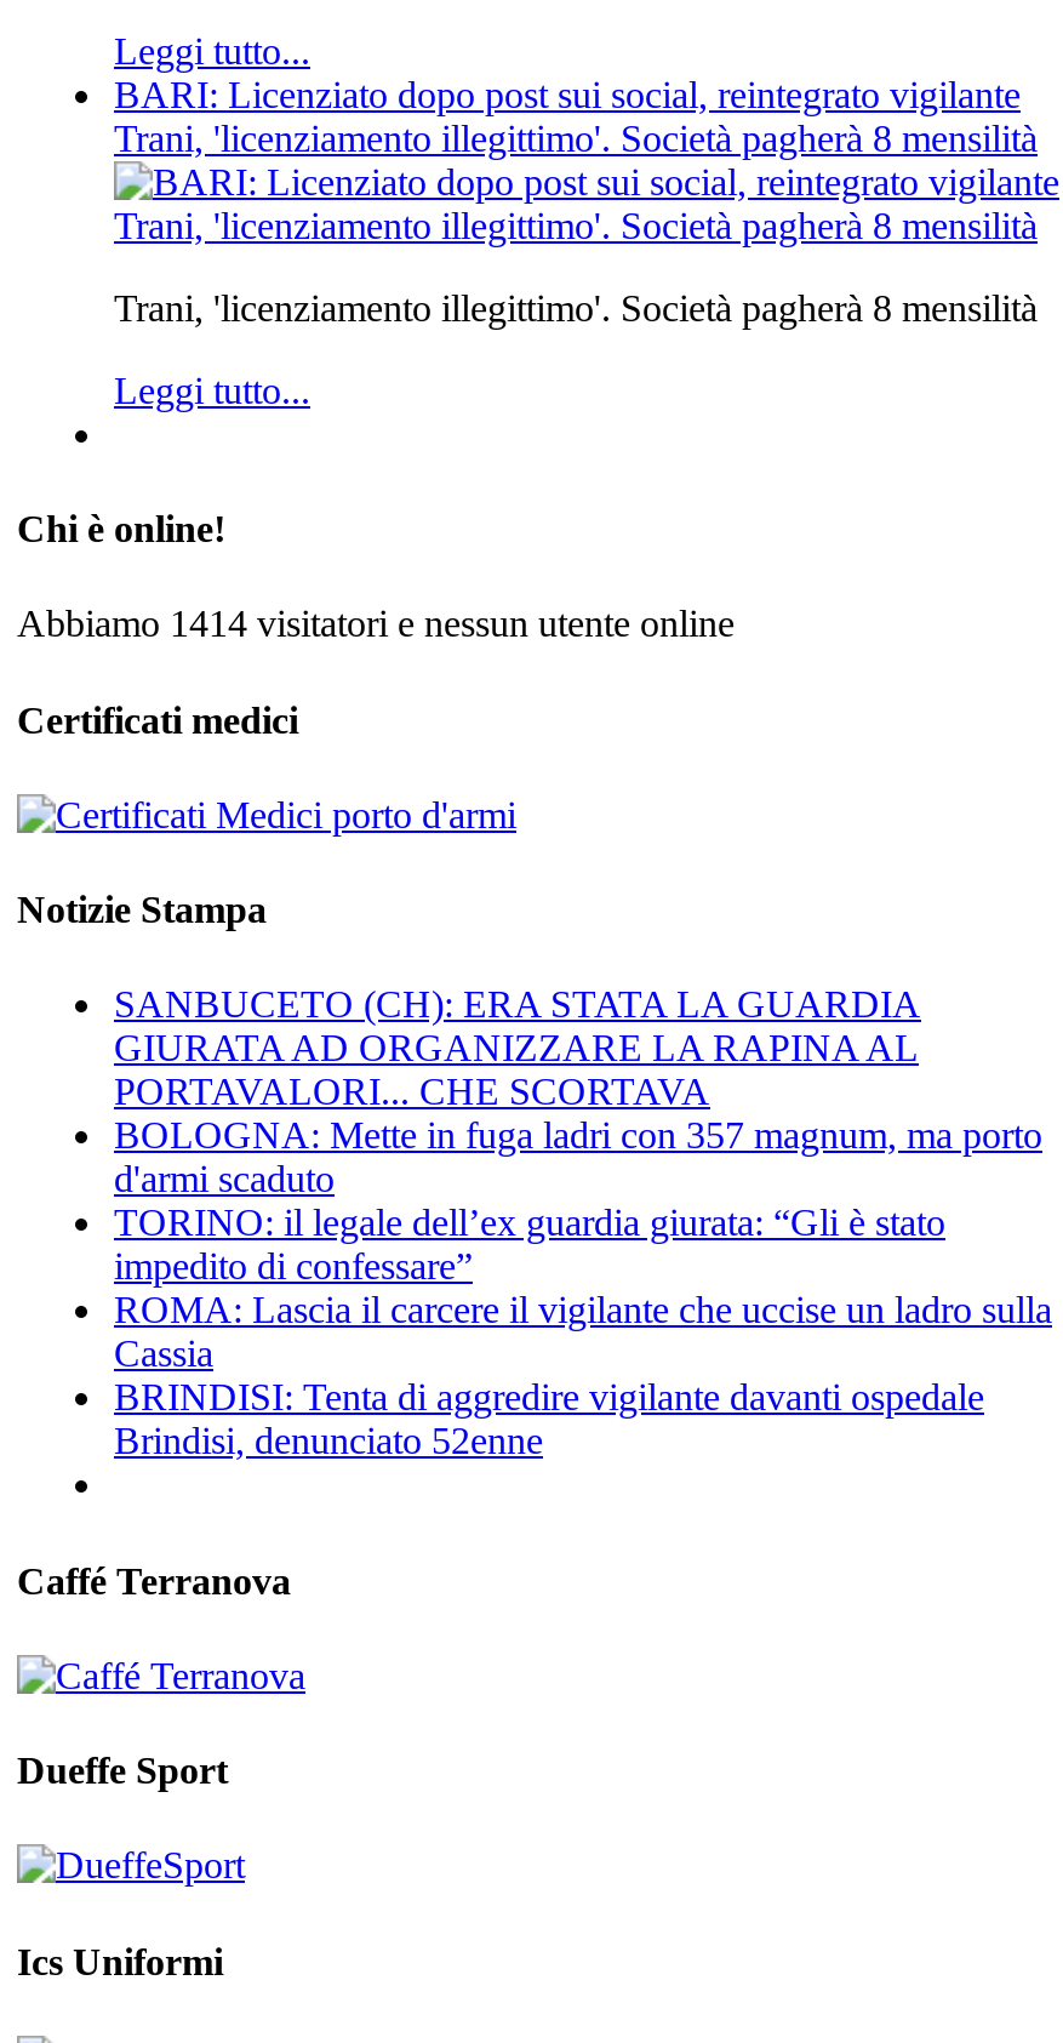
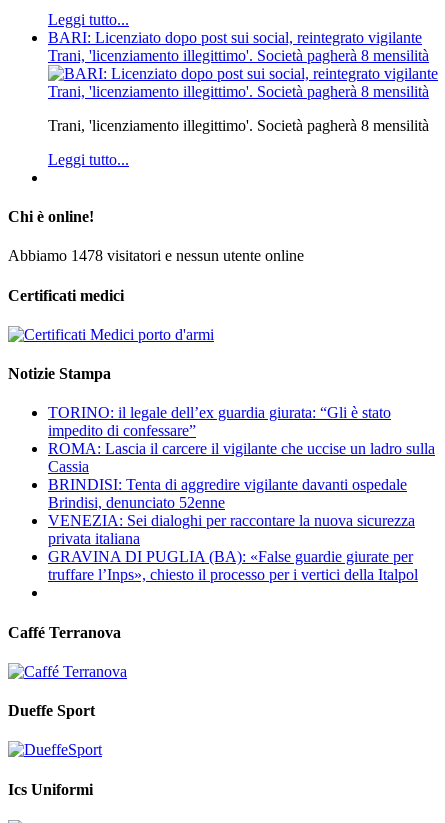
[17,603,735,645] Abbiamo 1414 visitatori e nessun utente online -> [8,247,304,264] Abbiamo 1478 visitatori e nessun utente online
[114,984,1042,1200] SANBUCETO (CH): ERA STATA LA GUARDIA | GIURATA AD ORGANIZZARE LA RAPINA AL | PORTAVALORI... CHE SCORTAVA | BOLOGNA: Mette in fuga ladri con 357 magnum, ma porto | d'armi scaduto -> none
moved [114,1203,1052,1462] -> [48,404,435,511]: TORINO: il legale dell’ex guardia giurata: “Gli è stato | impedito di confessare” | ROMA: Lascia il carcere il vigilante che uccise un ladro sulla | Cassia | BRINDISI: Tenta di aggredire vigilante davanti ospedale | Brindisi, denunciato 52enne
none -> [48,512,418,583] VENEZIA: Sei dialoghi per raccontare la nuova sicurezza | privata italiana | GRAVINA DI PUGLIA (BA): «False guardie giurate per | truffare l’Inps», chiesto il processo per i vertici della Italpol

